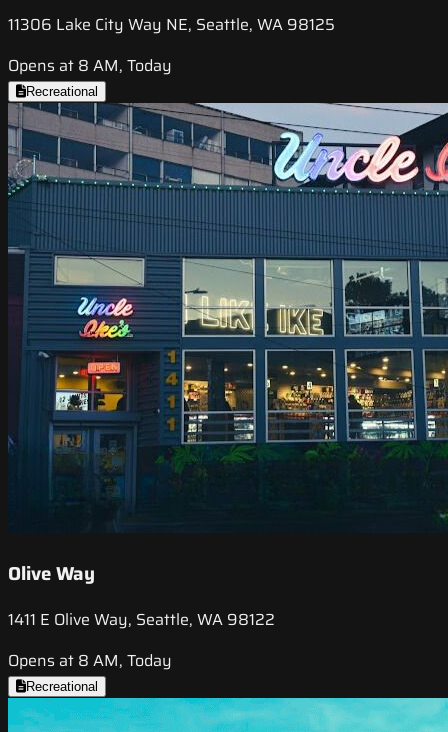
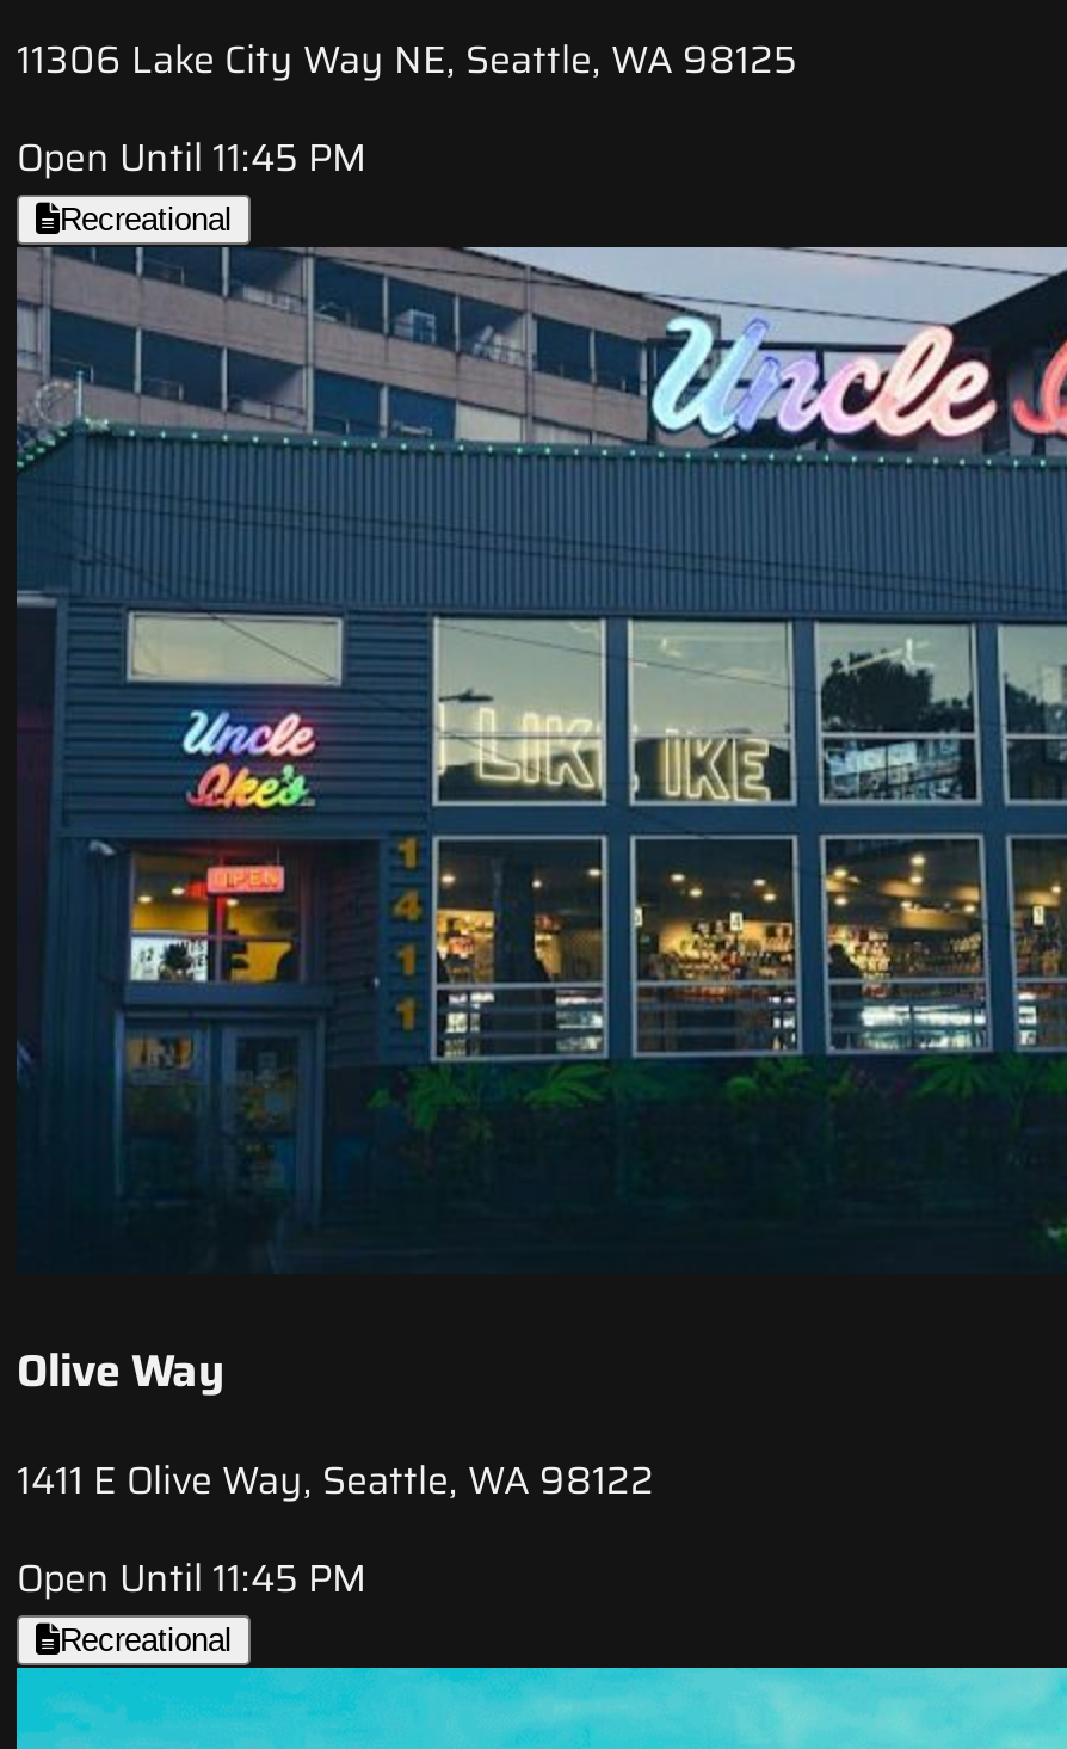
[8,53,172,78] Opens at 8 AM, Today -> [17,129,368,188] Open Until 11:45 PM
[8,648,172,673] Opens at 8 AM, Today -> [17,1548,368,1608] Open Until 11:45 PM

